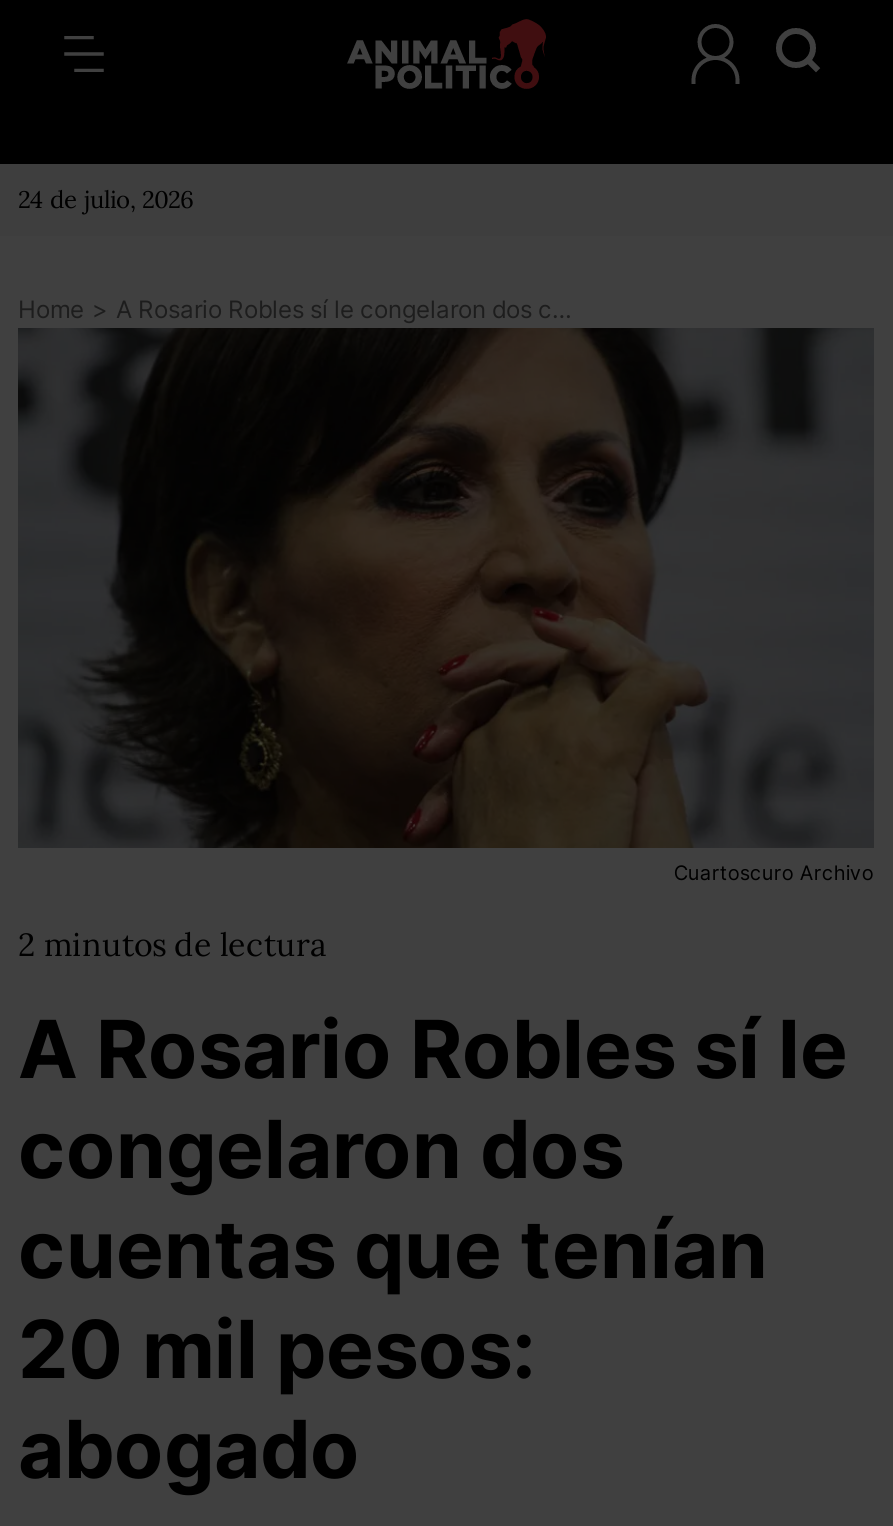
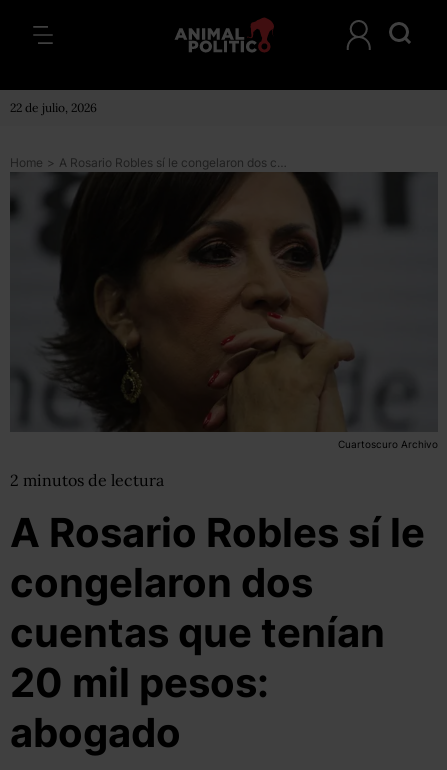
[18,184,194,214] 24 de julio, 2026 -> [10,100,97,115] 22 de julio, 2026

